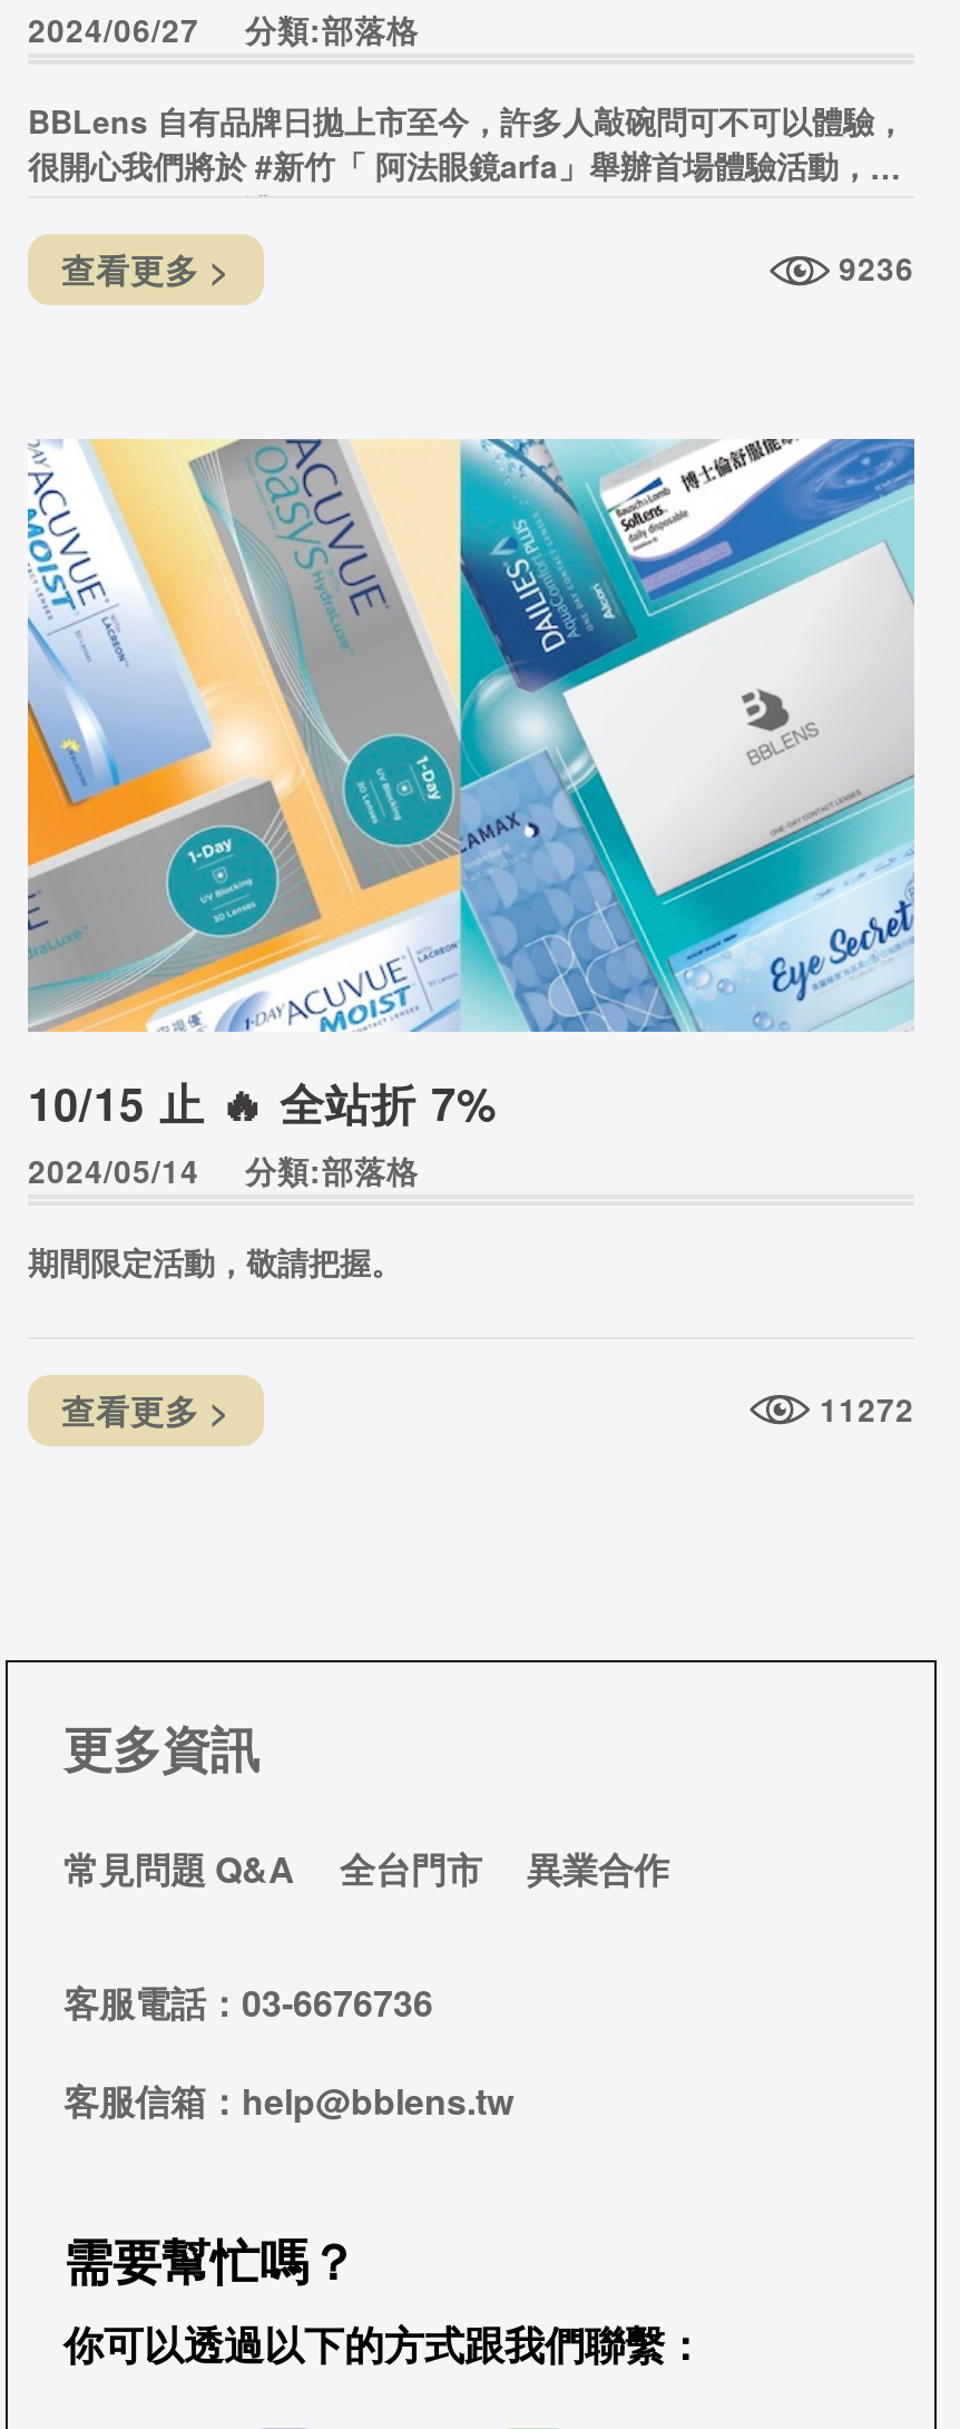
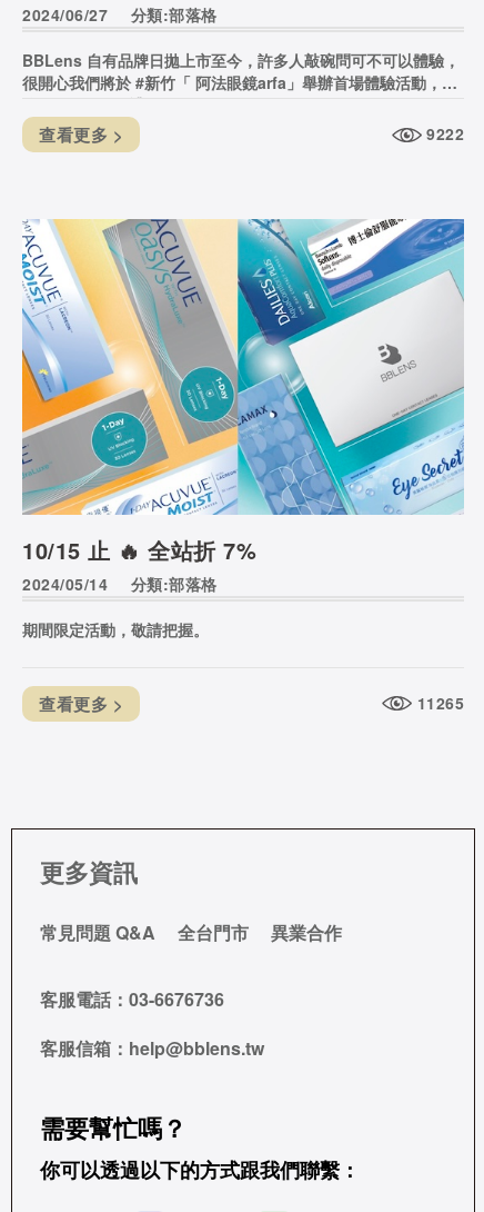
[839,246,914,291] 9236 -> [426,123,464,145] 9222
[820,1385,914,1430] 11272 -> [417,691,464,713] 11265

